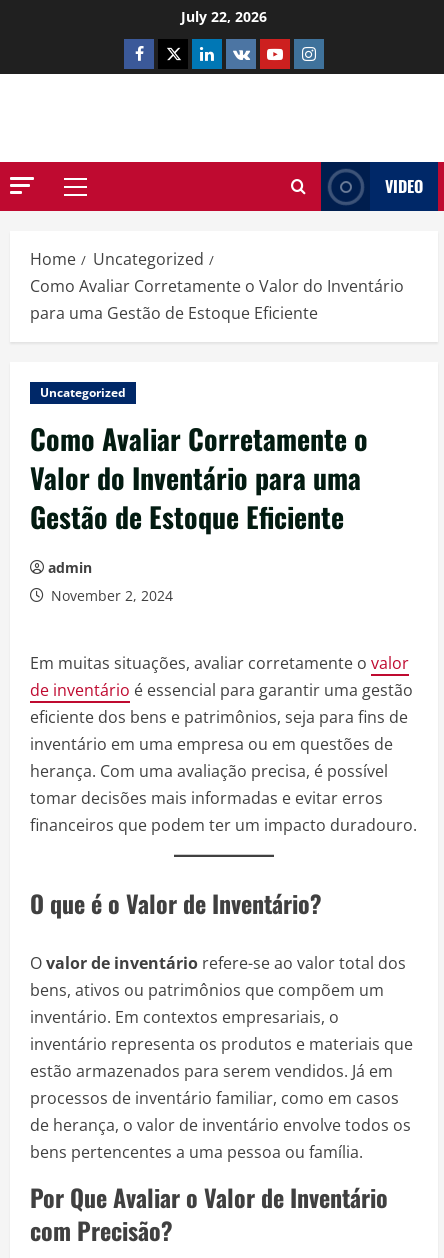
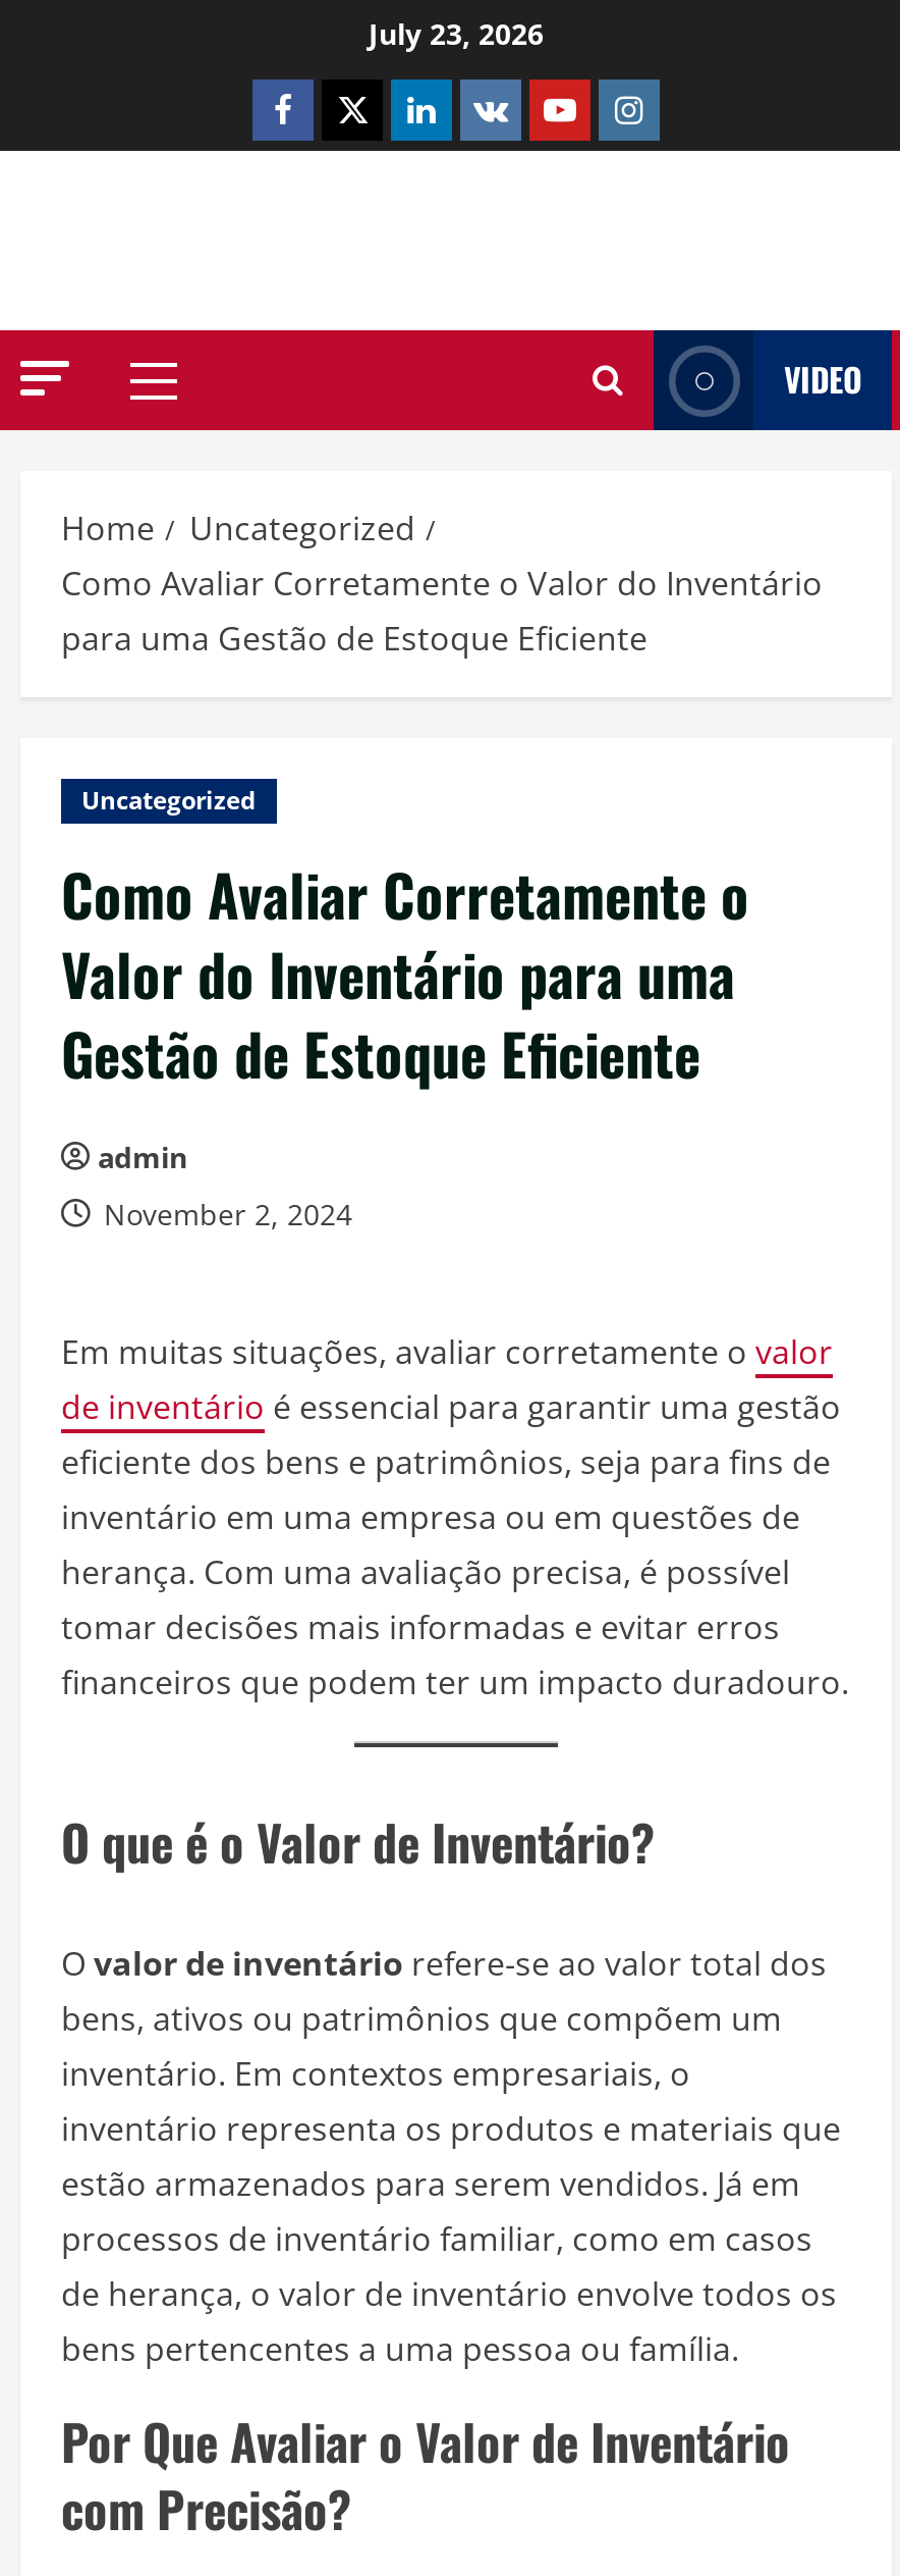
[181,7,267,26] July 22, 2026 -> [369,14,544,53] July 23, 2026

